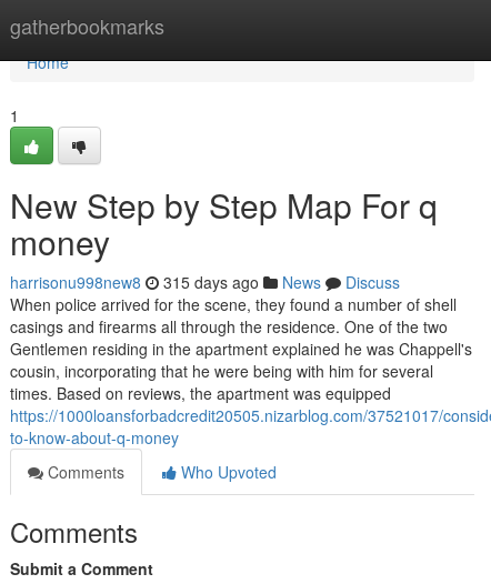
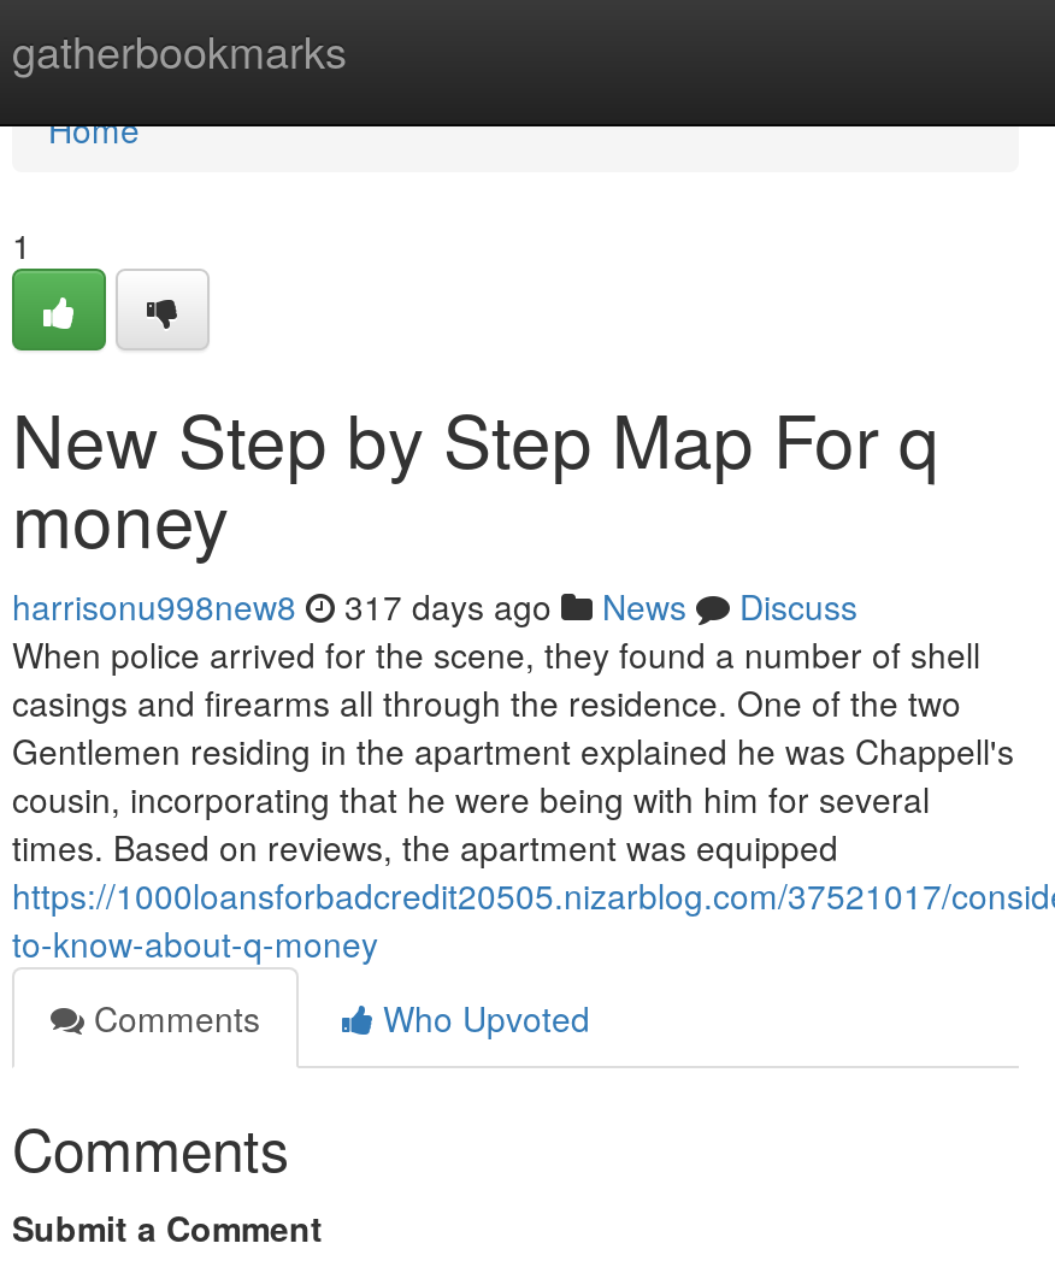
[10,271,400,293] harrisonu998new8 315 days ago News Discuss -> [12,582,857,630] harrisonu998new8 317 days ago News Discuss

